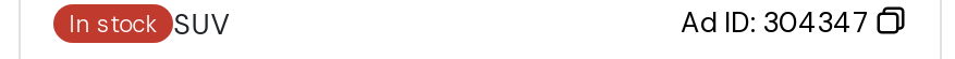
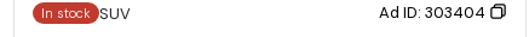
[681,4,874,41] Ad ID: 304347 -> [379,2,489,23] Ad ID: 303404

